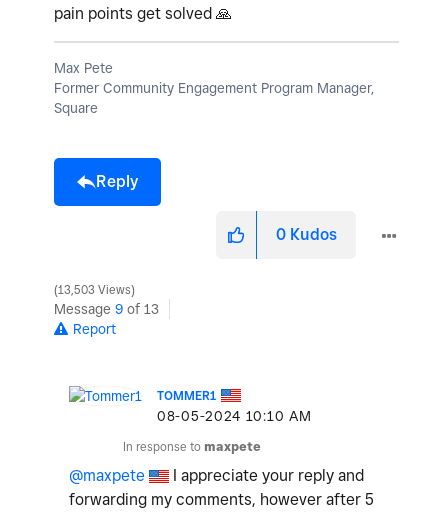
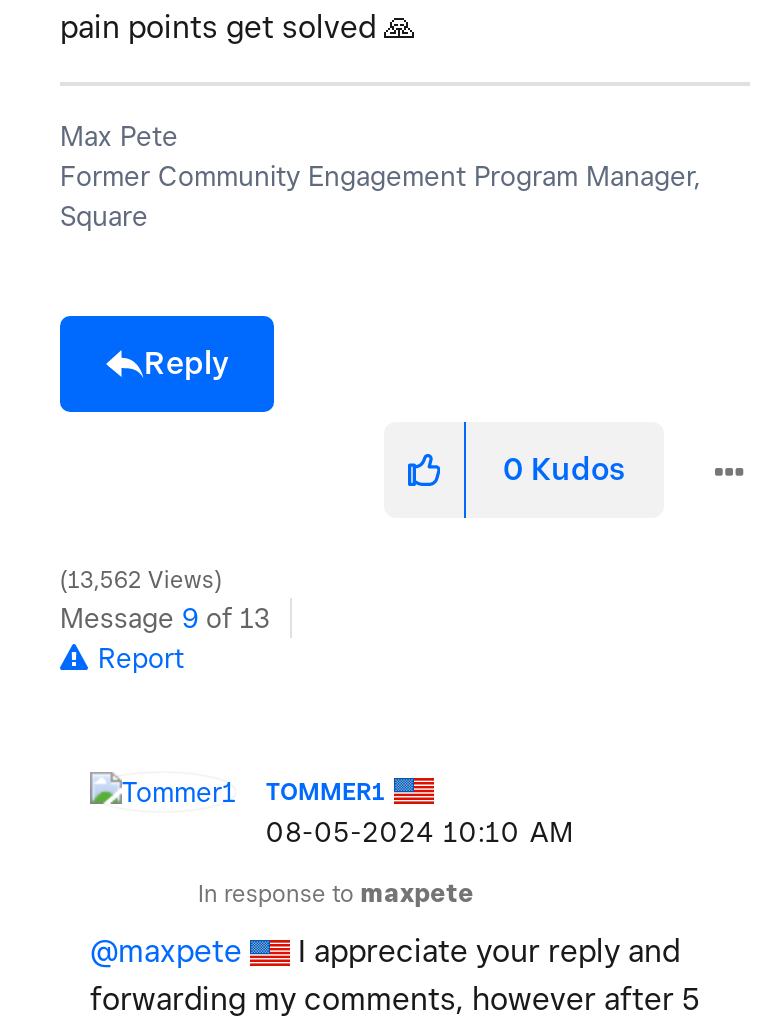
[55,283,134,297] 13,503 Views -> [62,566,220,594] 13,562 Views

